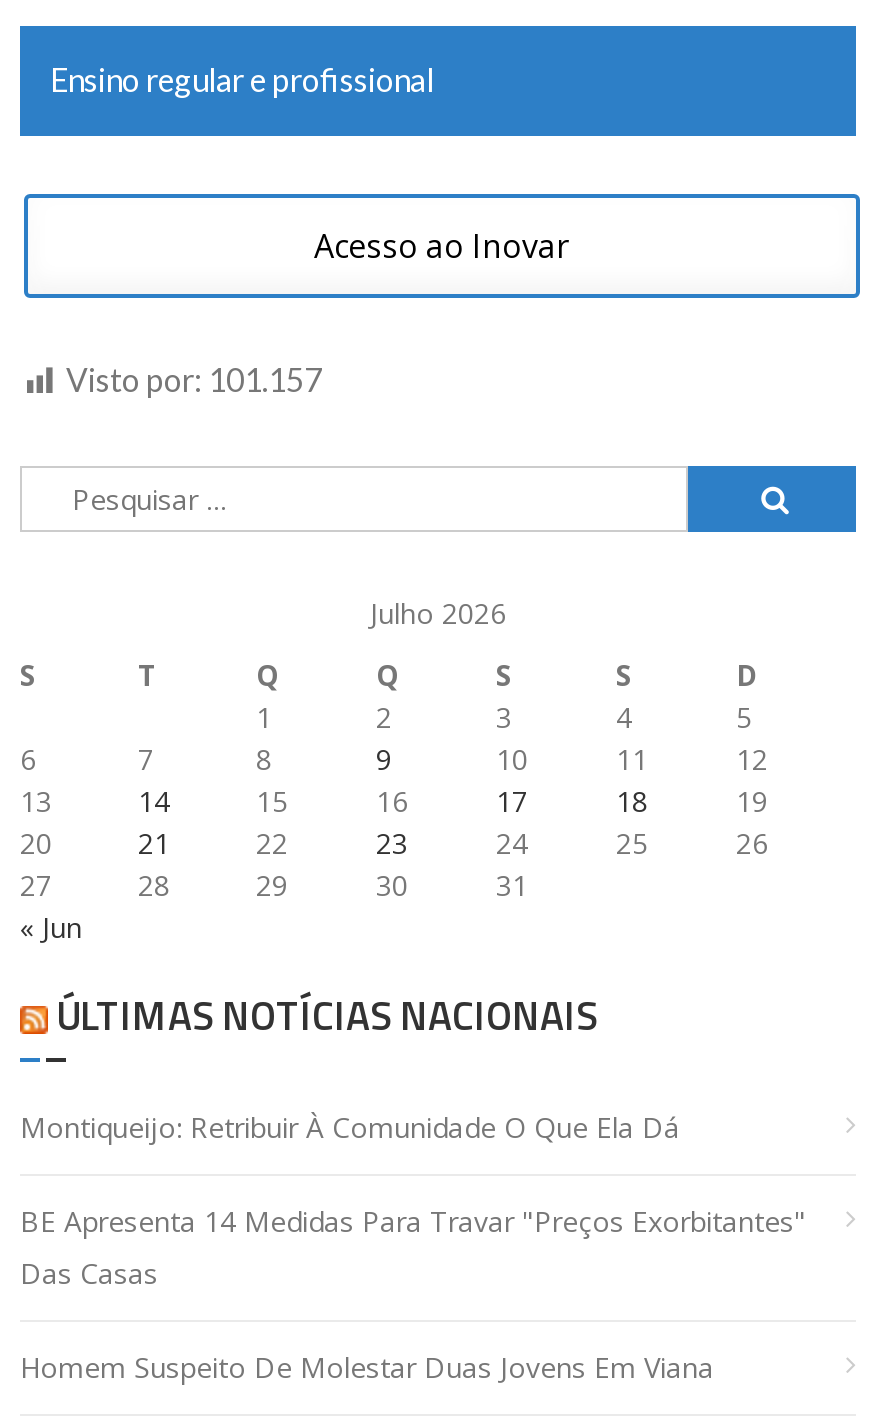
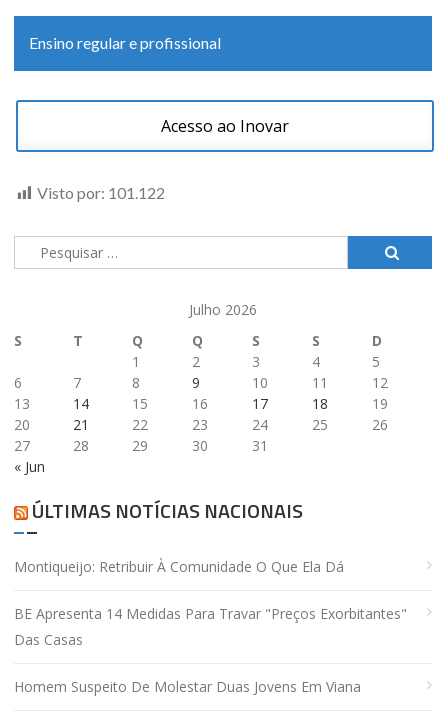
[66,360,322,398] Visto por: 101.157 -> [37,183,165,202] Visto por: 101.122

